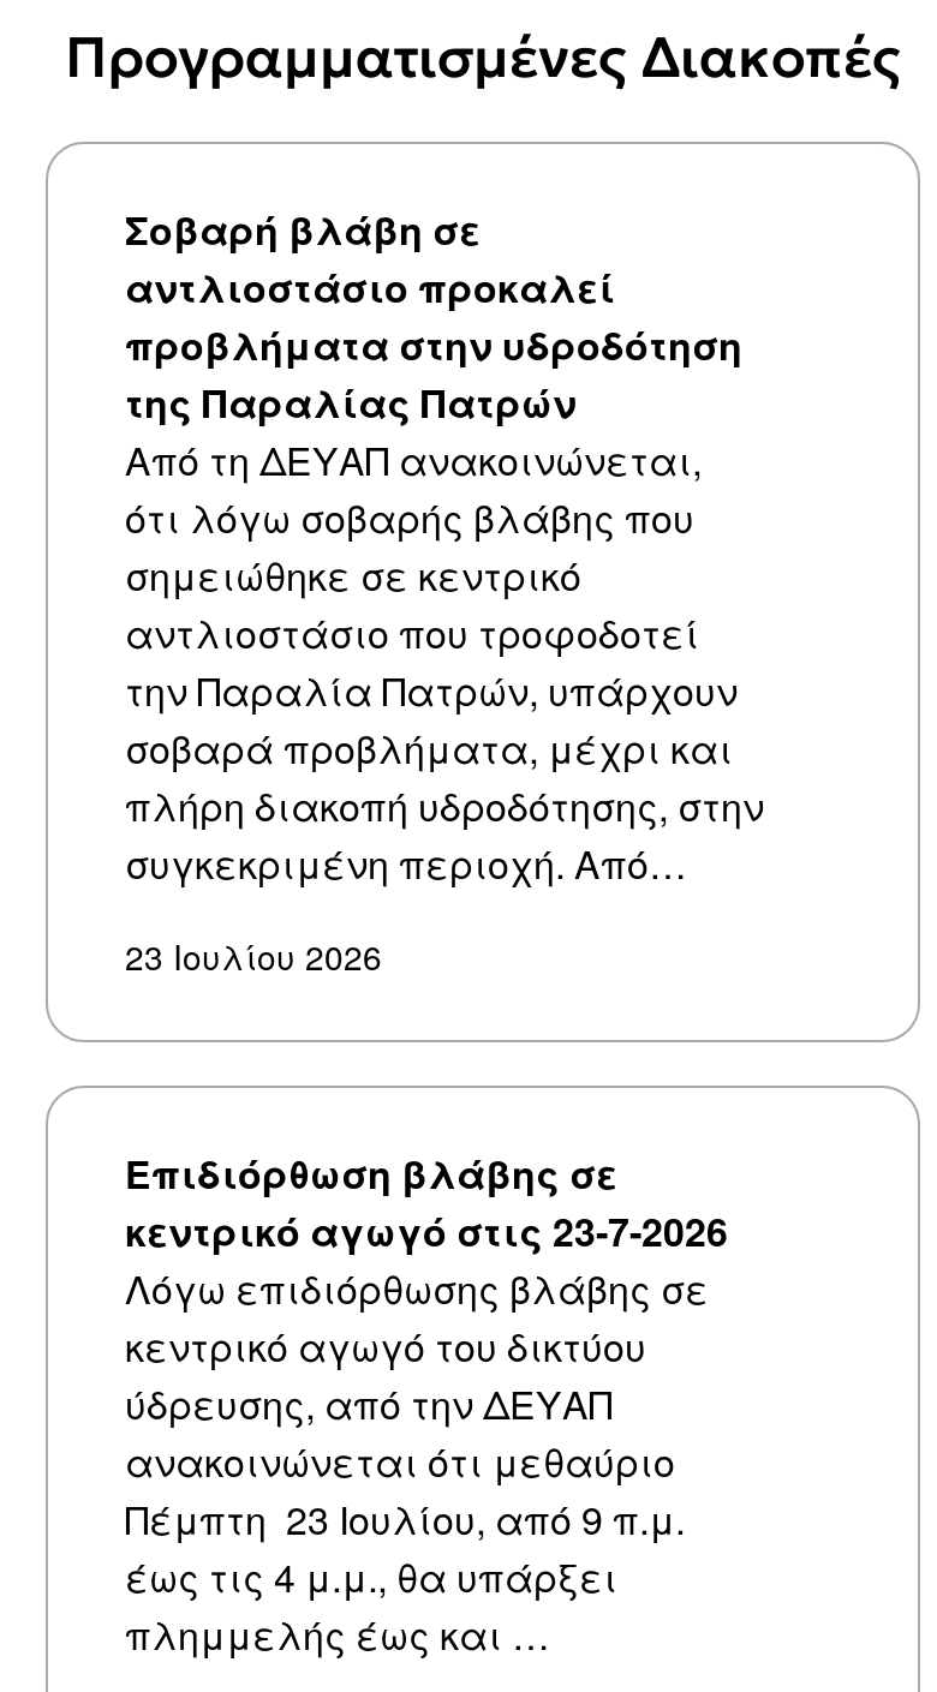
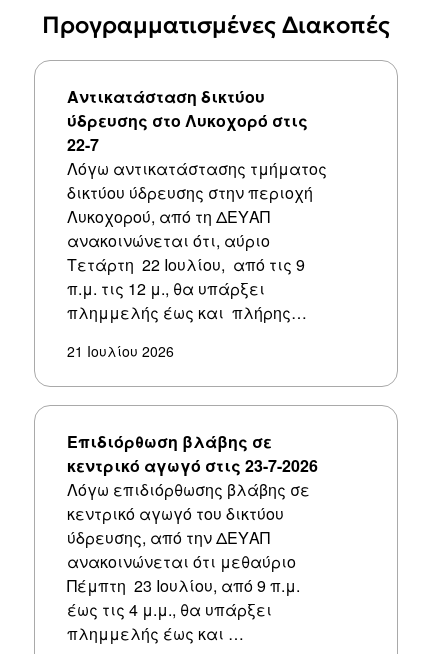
[125,202,764,891] Σοβαρή βλάβη σε | αντλιοστάσιο προκαλεί | προβλήματα στην υδροδότηση | της Παραλίας Πατρών | Από τη ΔΕΥΑΠ ανακοινώνεται, | ότι λόγω σοβαρής βλάβης που | σημειώθηκε σε κεντρικό | αντλιοστάσιο που τροφοδοτεί | την Παραλία Πατρών, υπάρχουν | σοβαρά προβλήματα, μέχρι και | πλήρη διακοπή υδροδότησης, στην | συγκεκριμένη περιοχή. Από… -> [67,85,327,324] Αντικατάσταση δικτύου | ύδρευσης στο Λυκοχορό στις | 22-7 | Λόγω αντικατάστασης τμήματος | δικτύου ύδρευσης στην περιοχή | Λυκοχορού, από τη ΔΕΥΑΠ | ανακοινώνεται ότι, αύριο | Τετάρτη 22 Ιουλίου, από τις 9 | π.μ. τις 12 μ., θα υπάρξει | πλημμελής έως και πλήρης…
[125,932,382,980] 23 Ιουλίου 2026 -> [67,341,174,361] 21 Ιουλίου 2026

